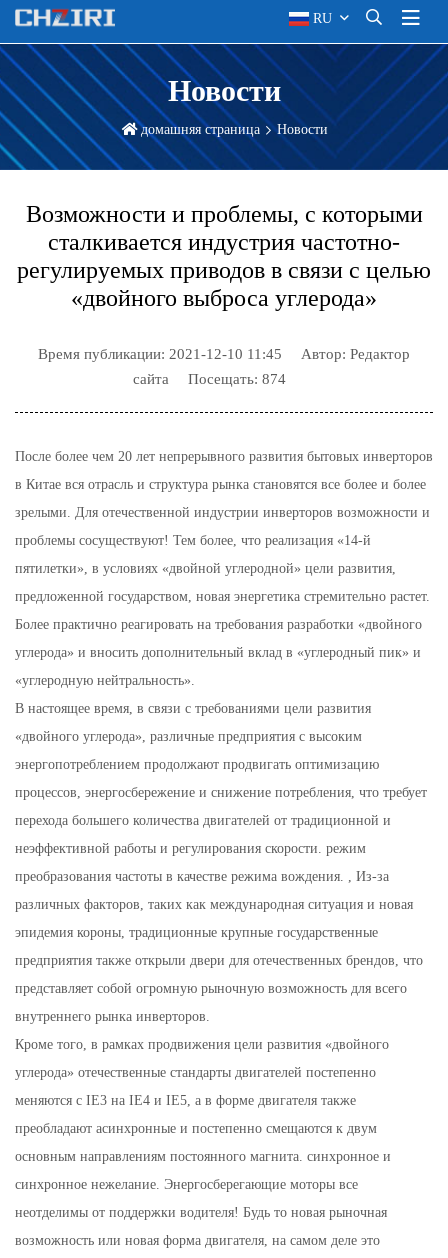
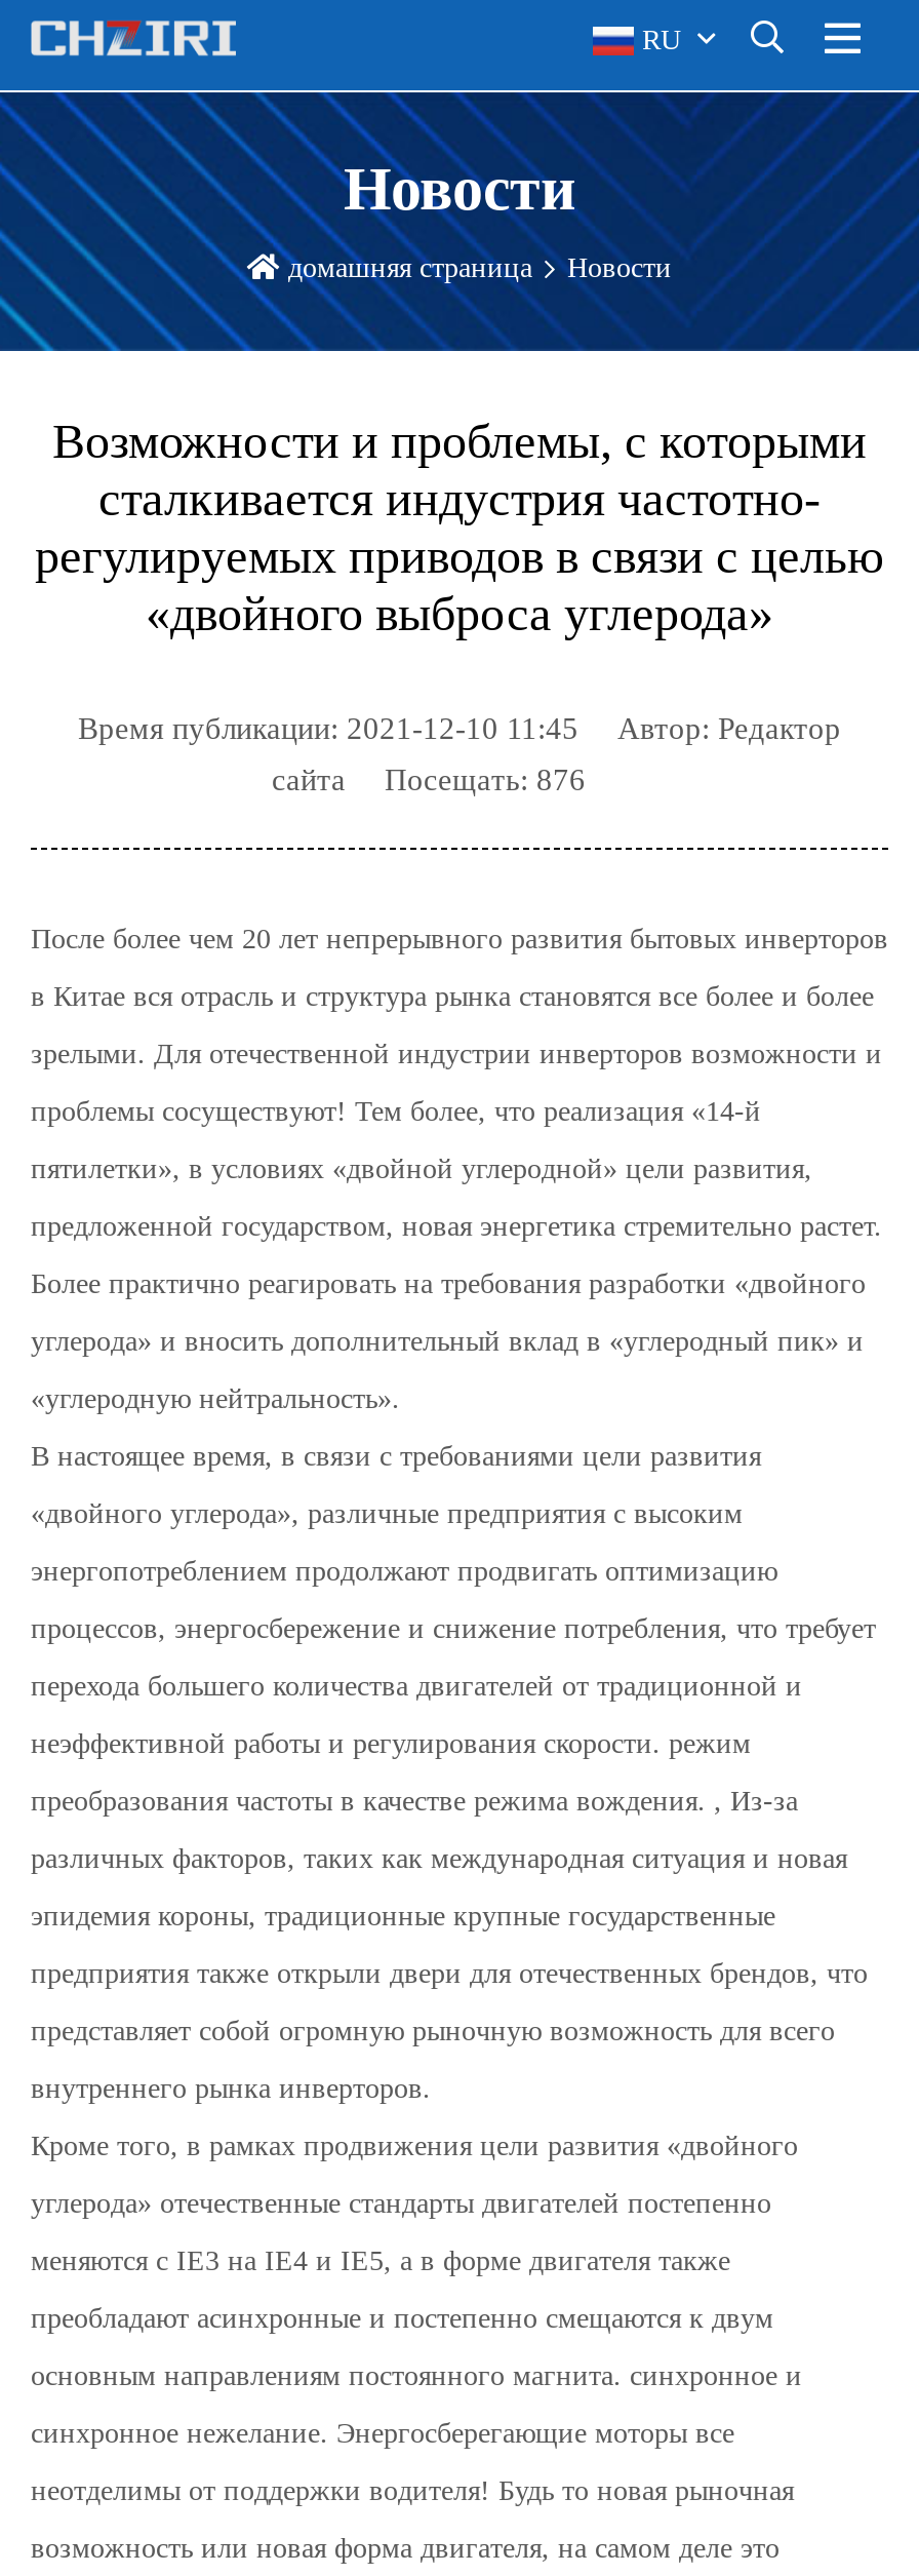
[132,371,285,387] сайта Посещать: 874 -> [272,764,586,796] сайта Посещать: 876

